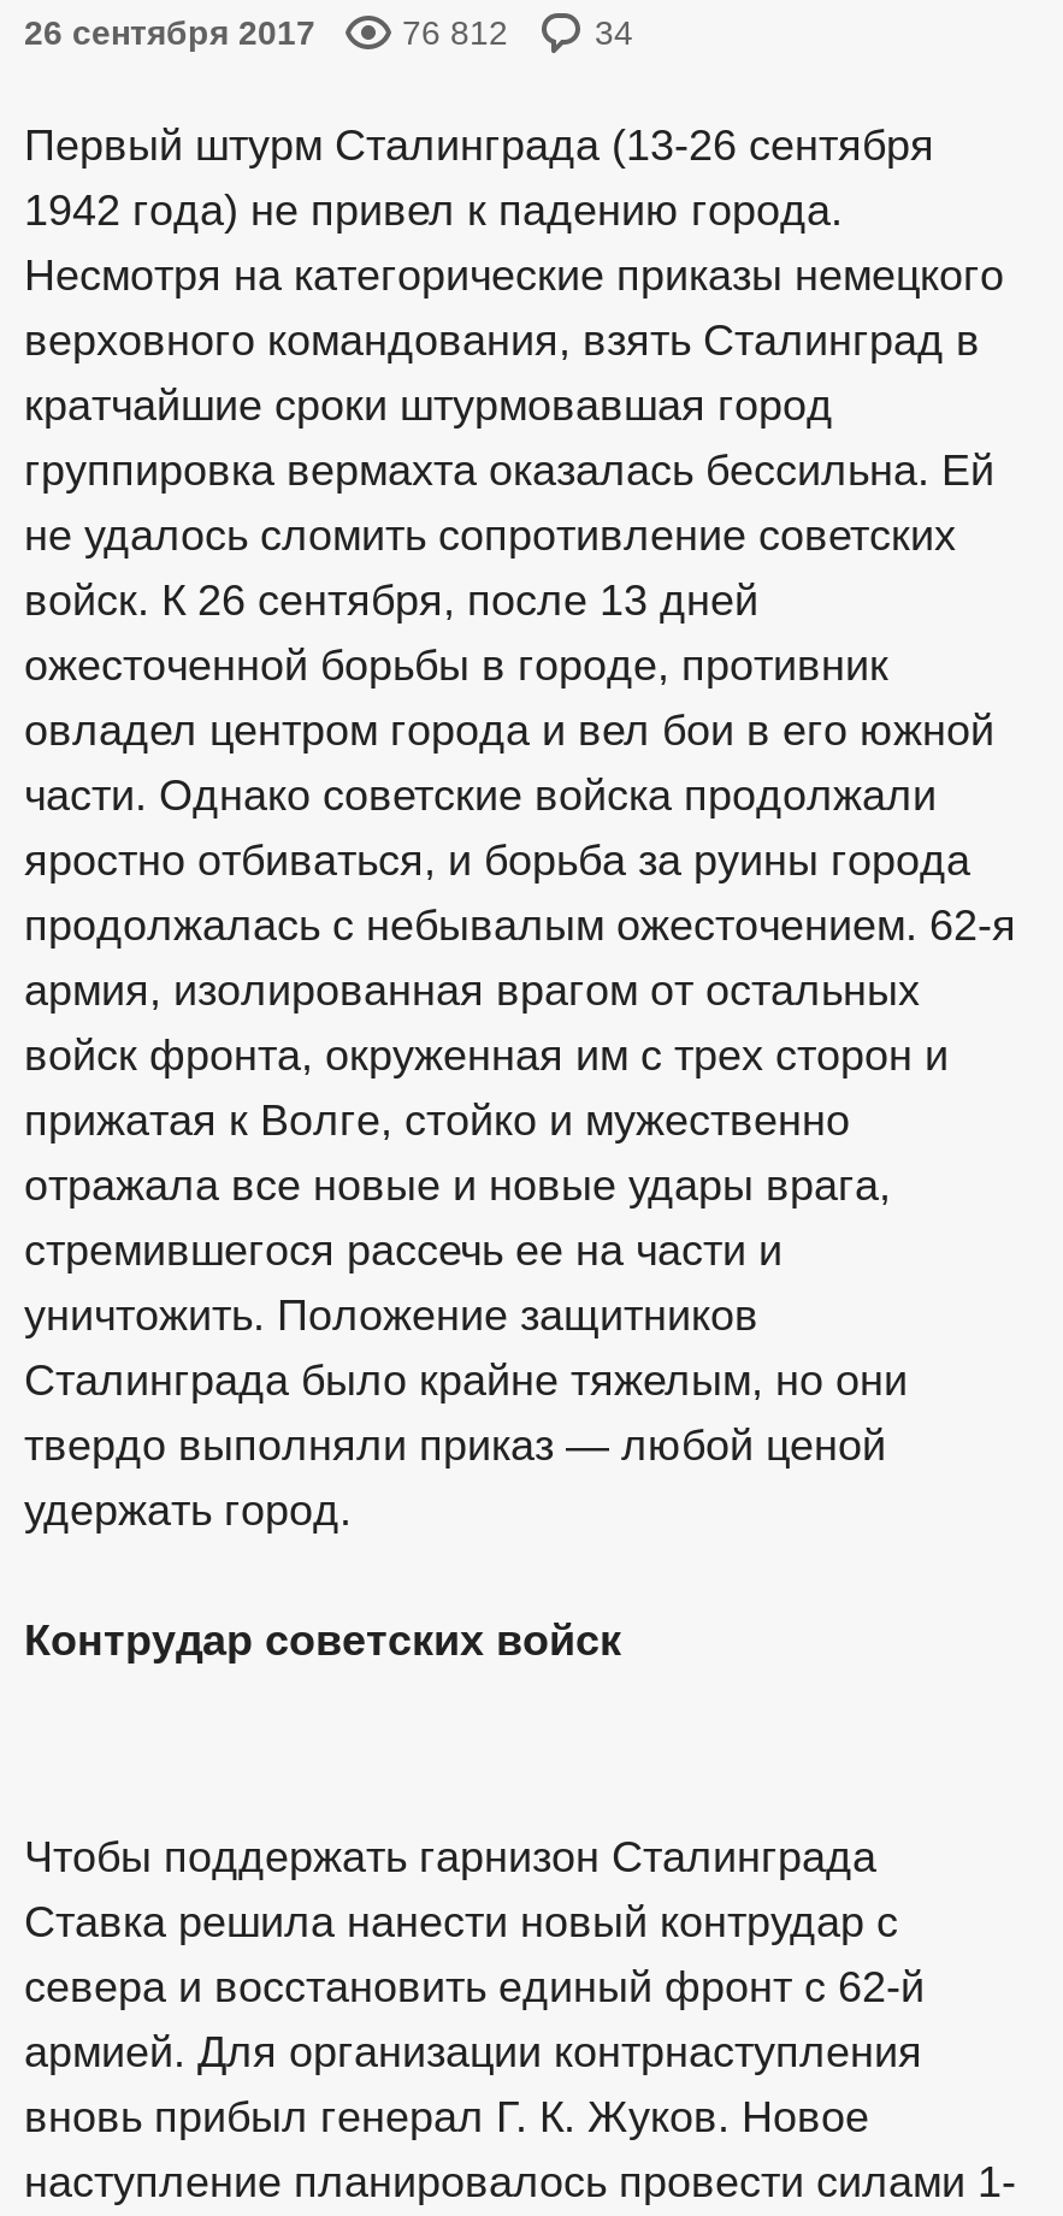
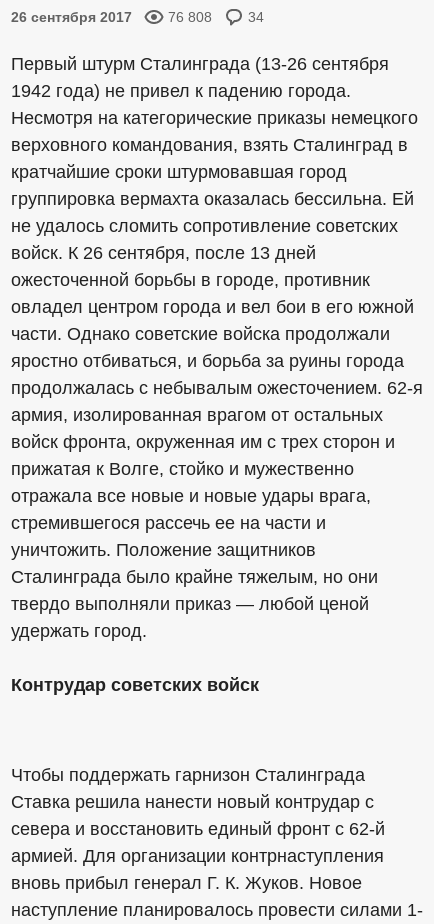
[402,13,508,52] 76 812 -> [168,9,212,25] 76 808

